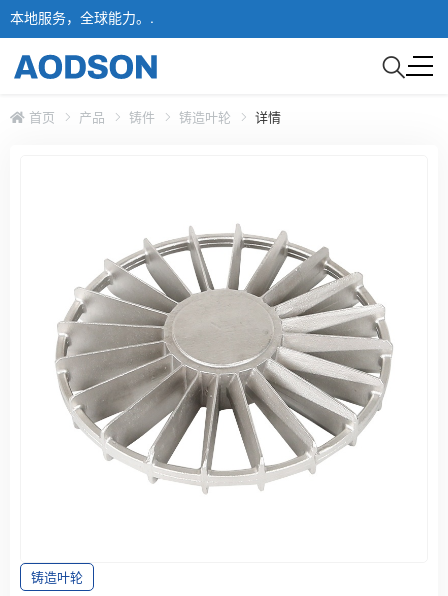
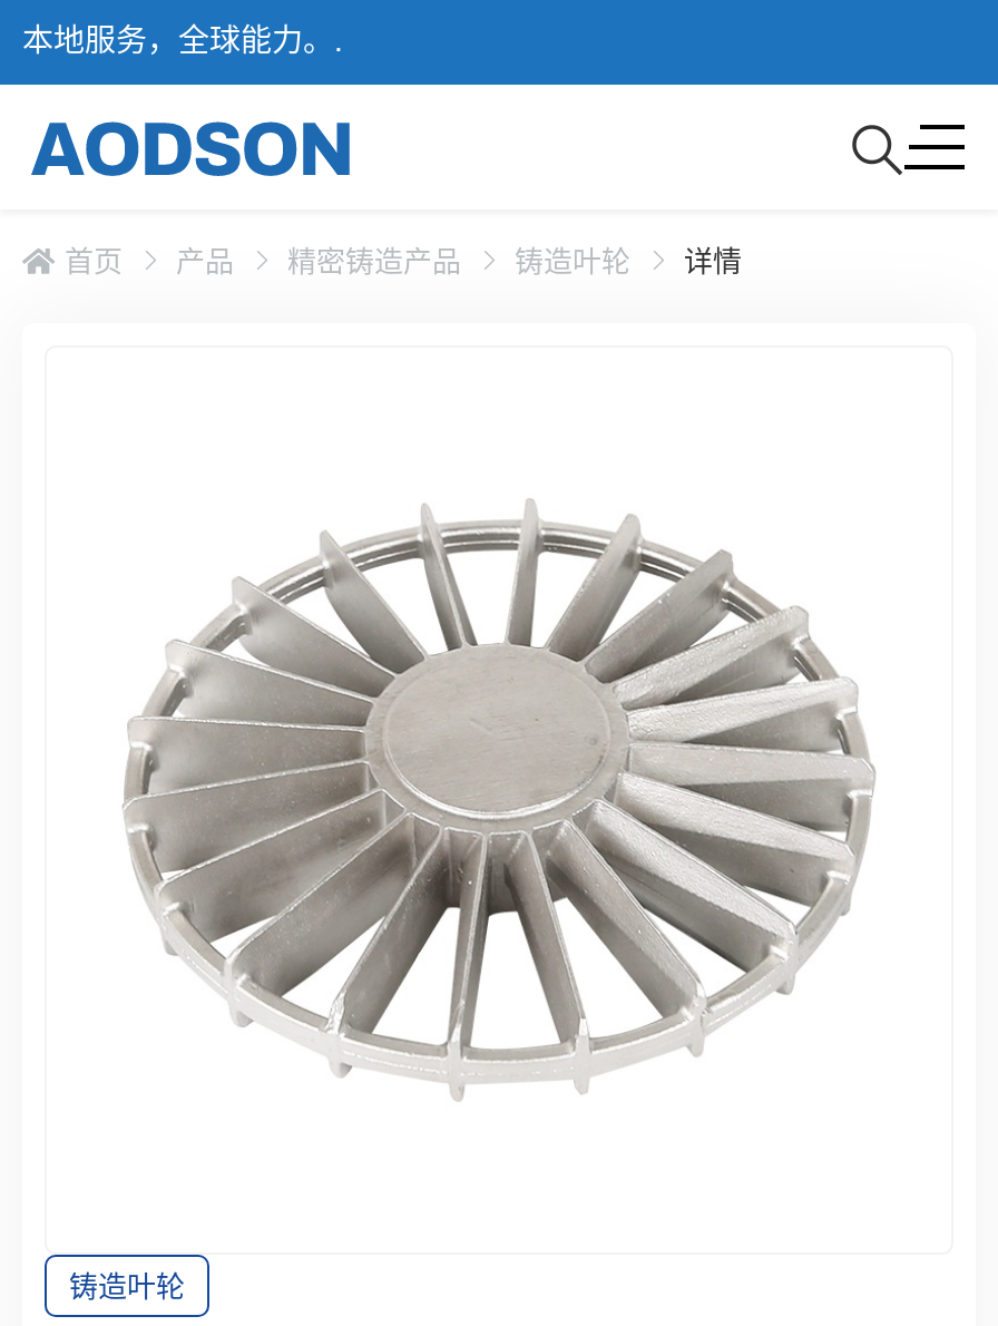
[129,107,155,126] 铸件 -> [287,238,461,281] 精密铸造产品

